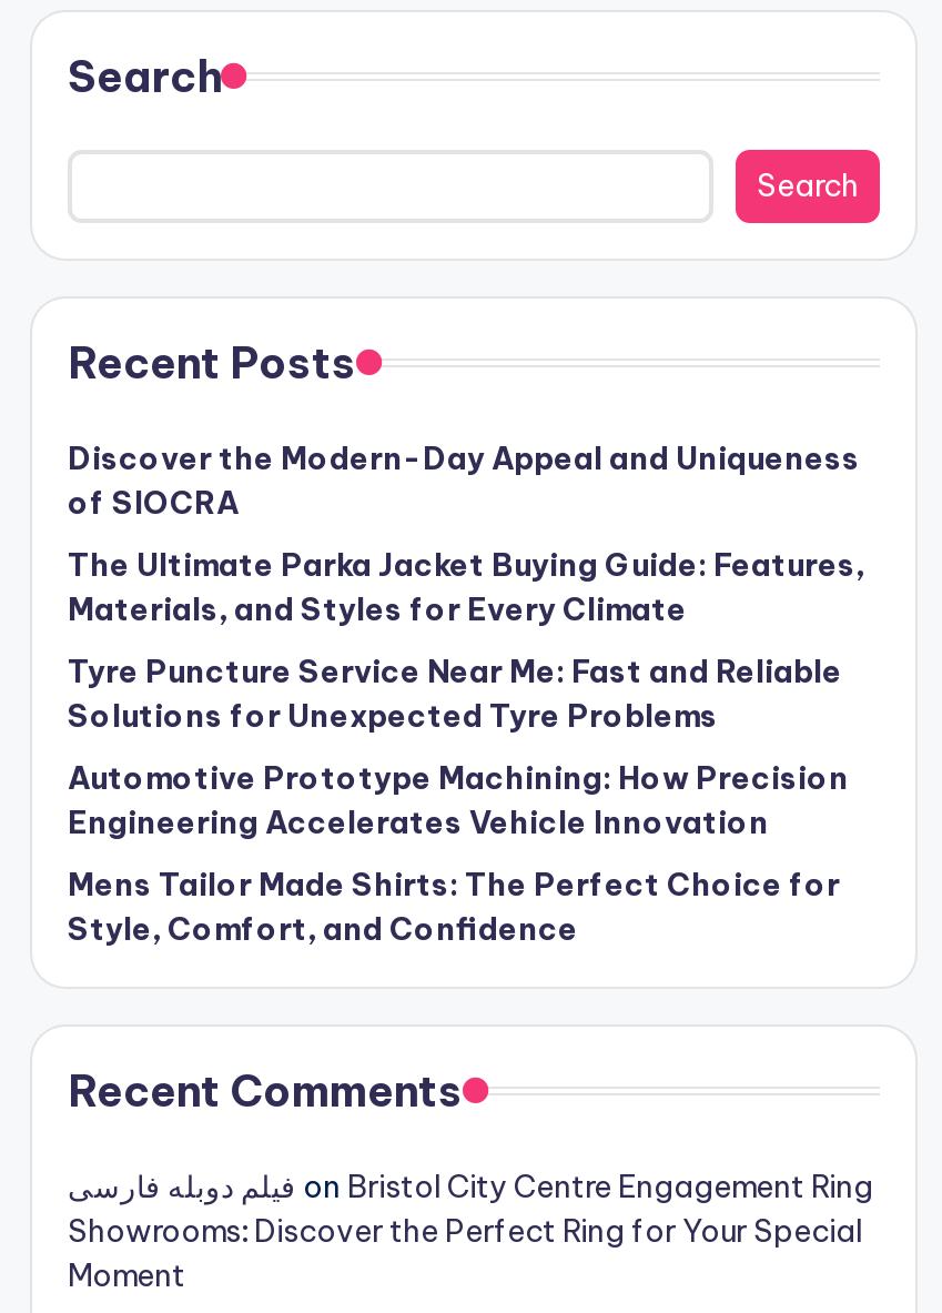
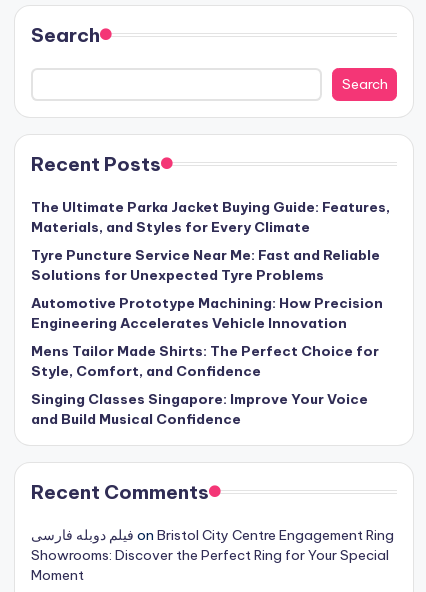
[68,439,860,523] Discover the Modern-Day Appeal and Uniqueness | of SIOCRA -> none
moved [68,546,864,950] -> [31,198,390,380]: The Ultimate Parka Jacket Buying Guide: Features, | Materials, and Styles for Every Climate | Tyre Puncture Service Near Me: Fast and Reliable | Solutions for Unexpected Tyre Problems | Automotive Prototype Machining: How Precision | Engineering Accelerates Vehicle Innovation | Mens Tailor Made Shirts: The Perfect Choice for | Style, Comfort, and Confidence
none -> [31,390,368,428] Singing Classes Singapore: Improve Your Voice | and Build Musical Confidence

